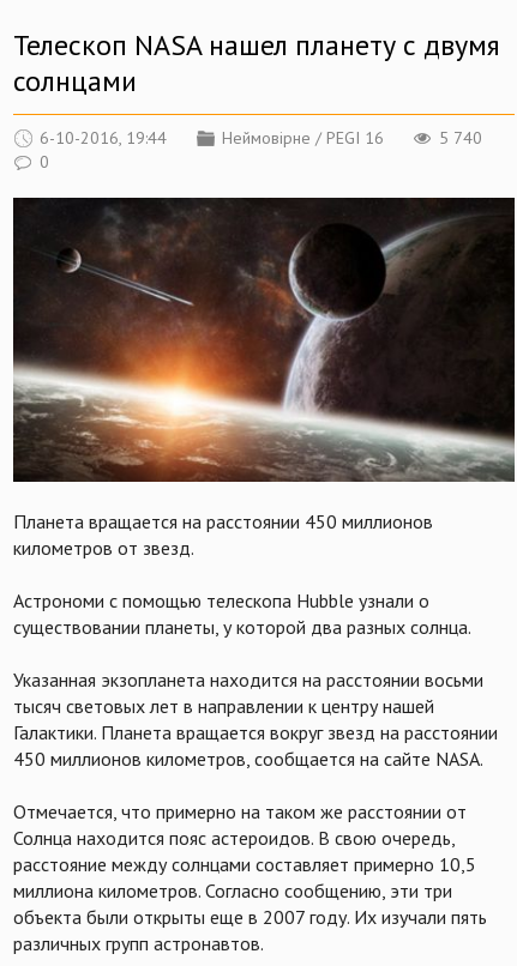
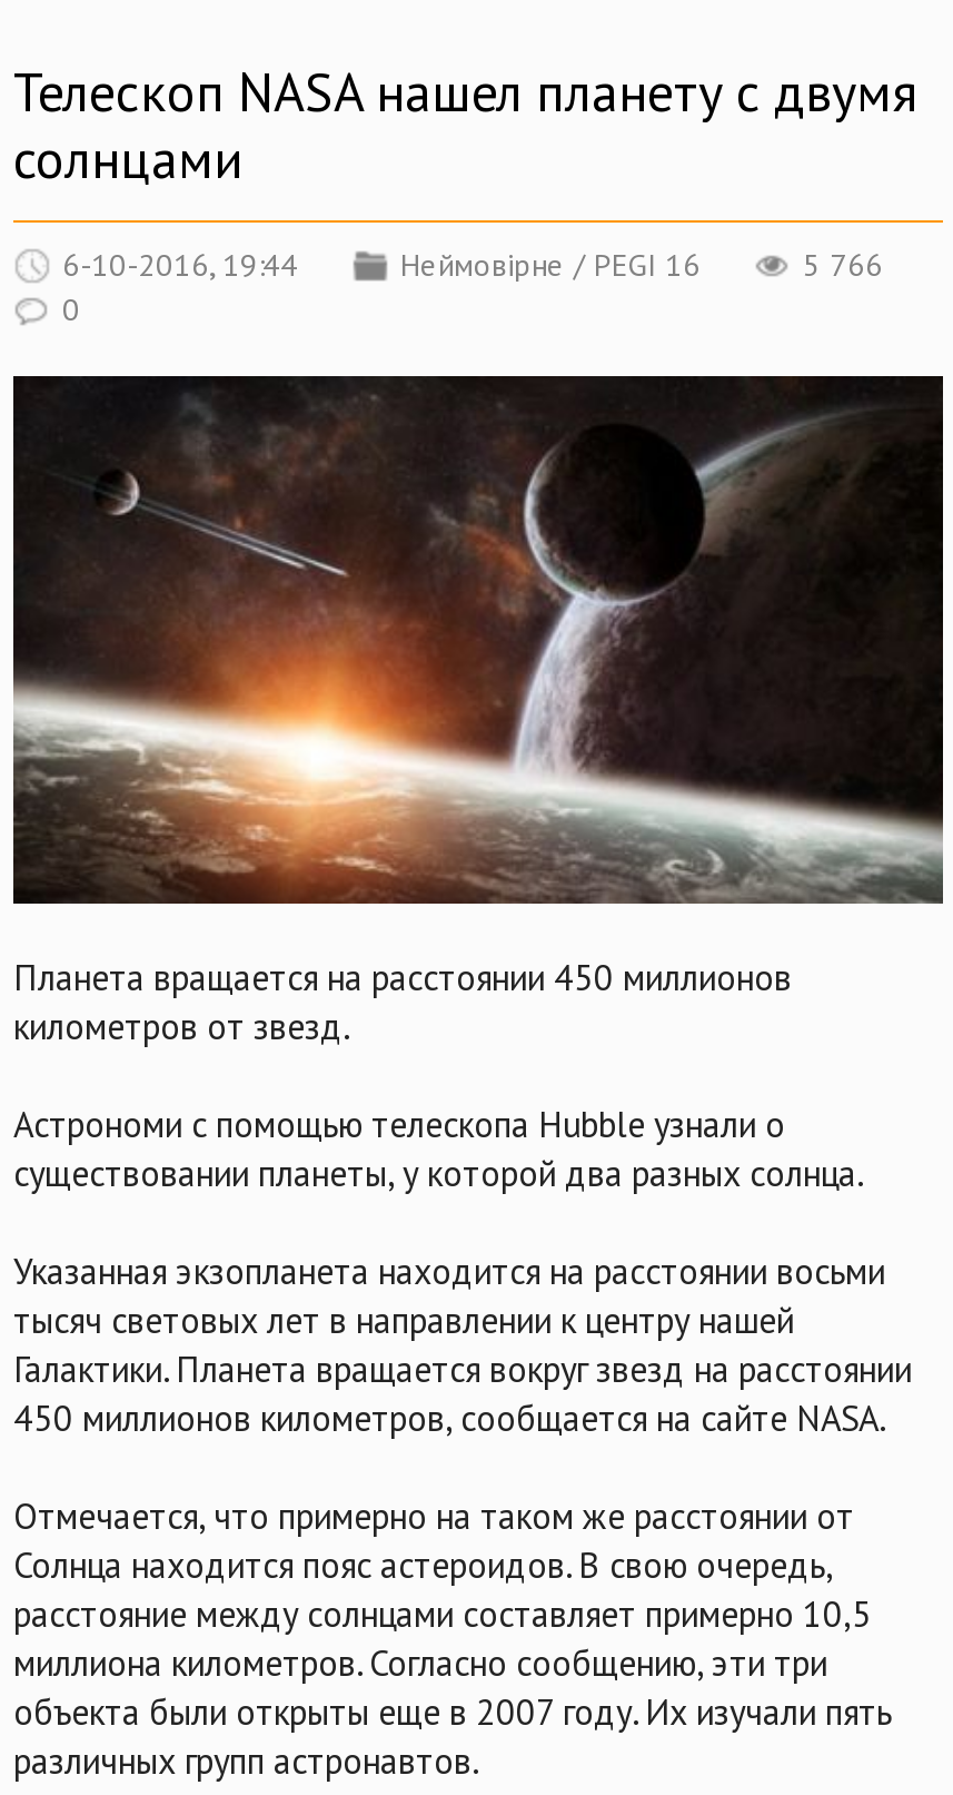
[439,127,482,149] 5 740 -> [803,245,883,285] 5 766

